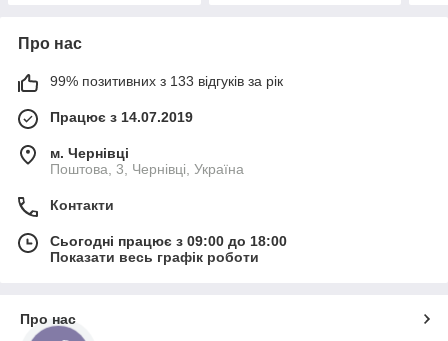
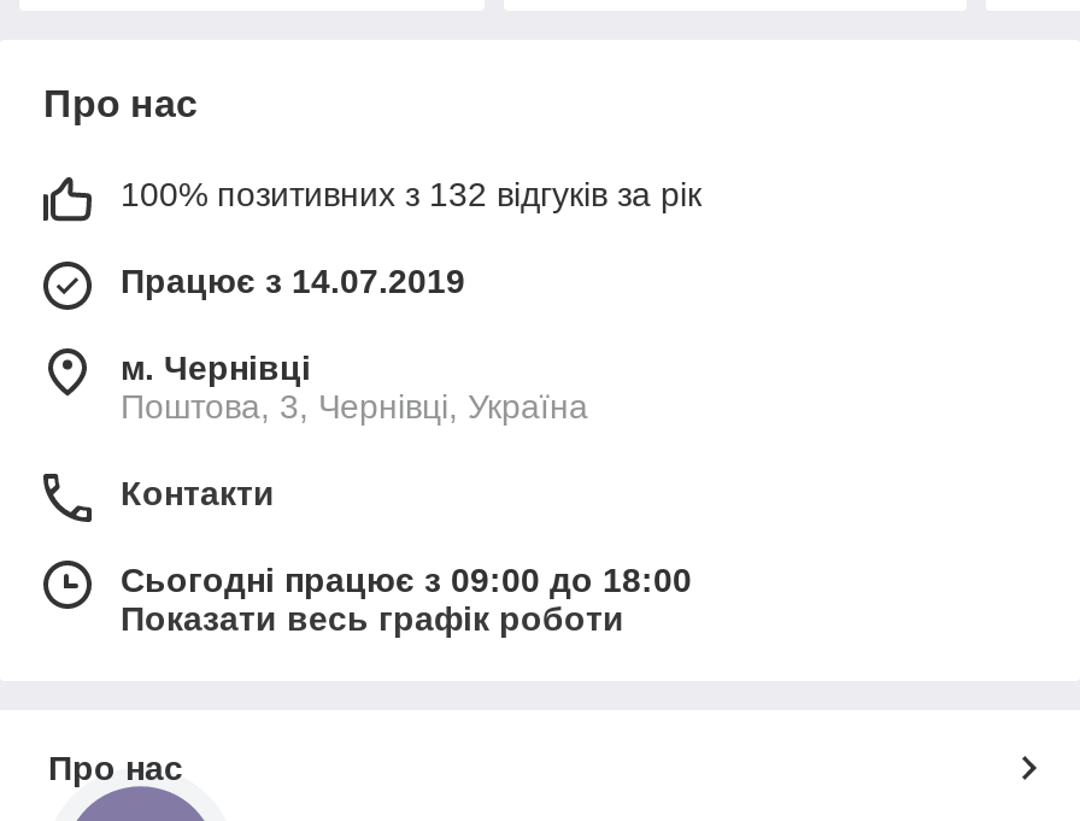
[50,73,283,89] 99% позитивних з 133 відгуків за рік -> [121,175,702,213] 100% позитивних з 132 відгуків за рік

